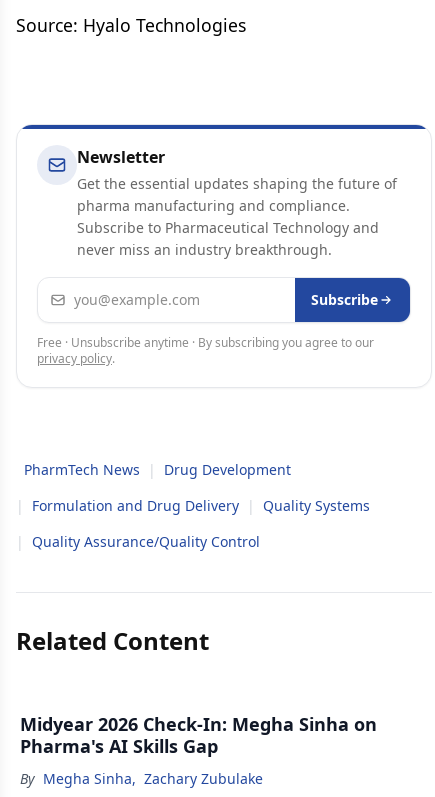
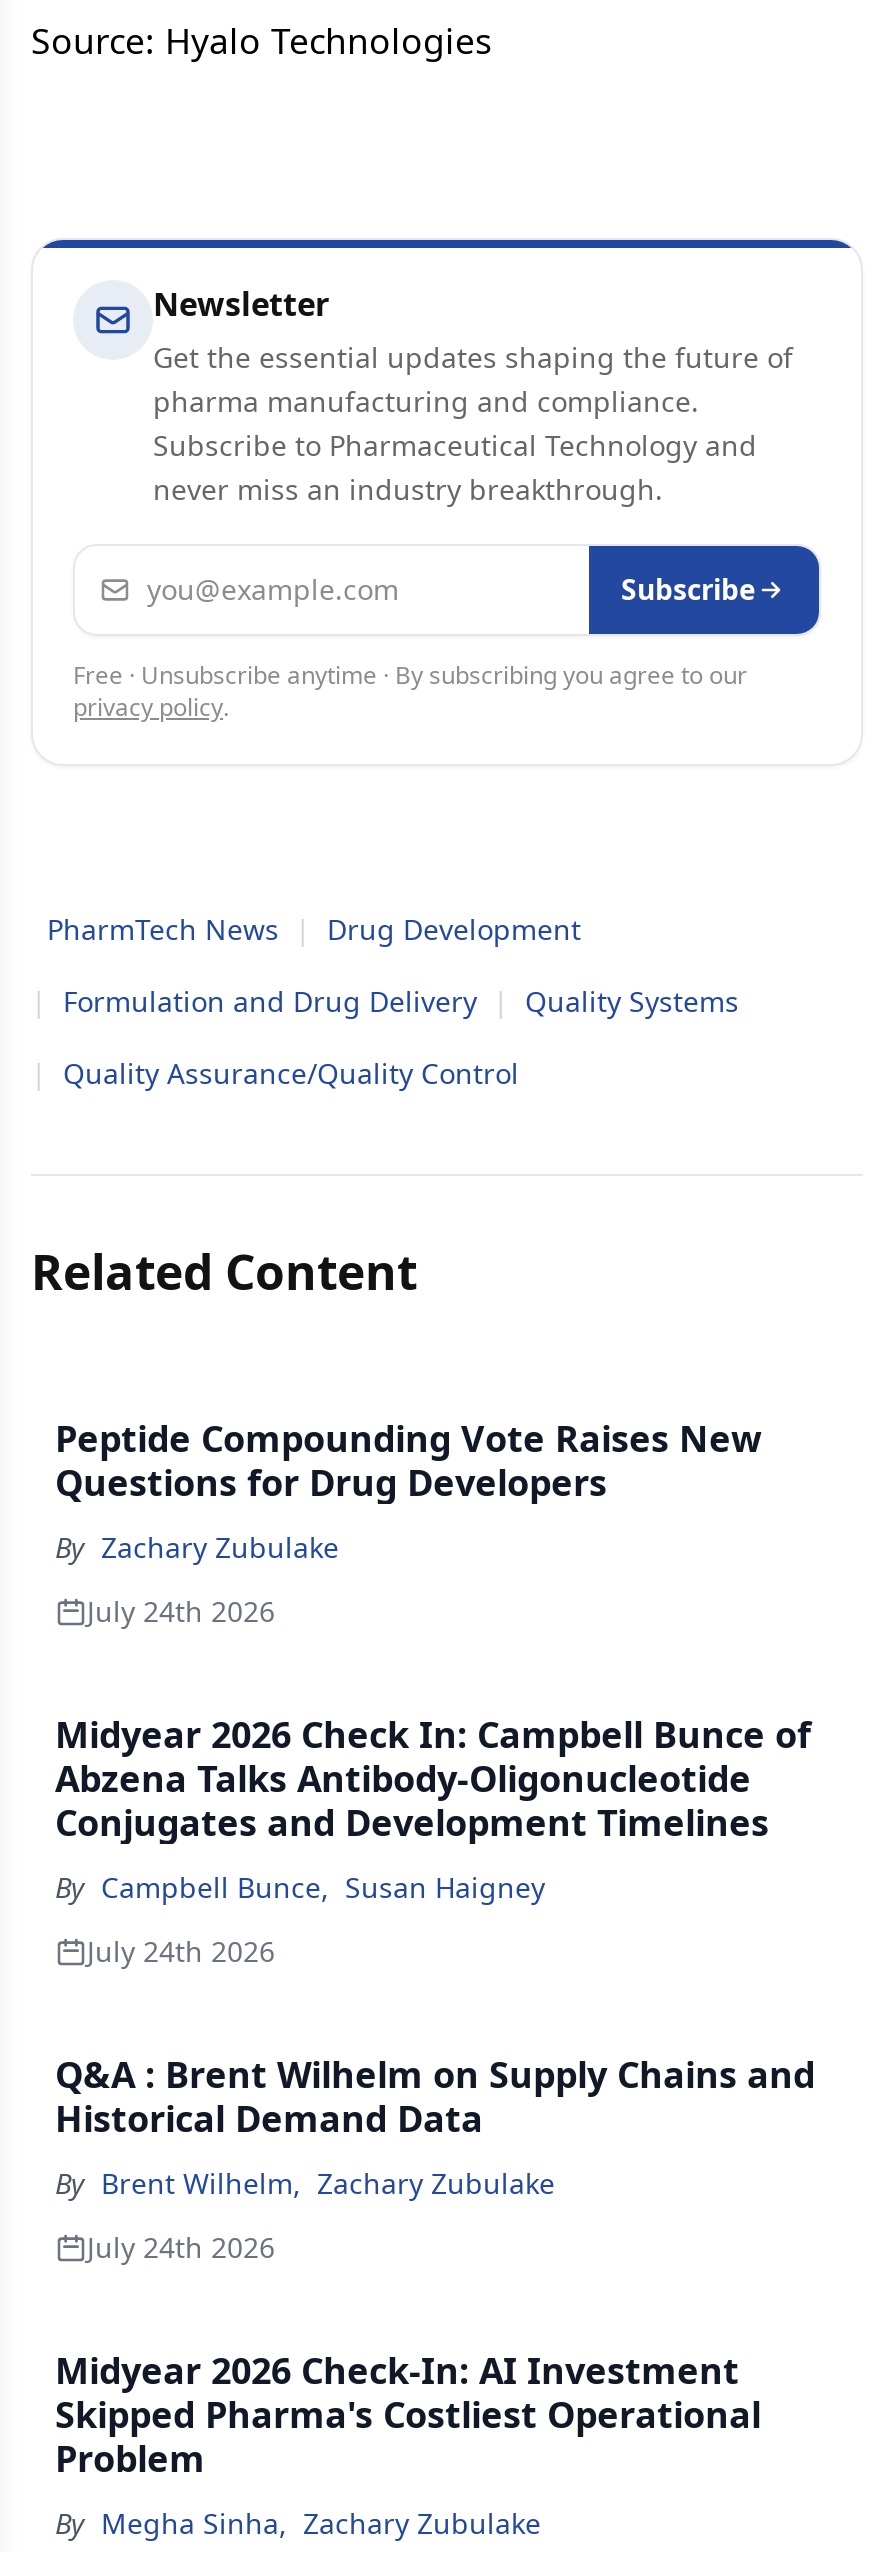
[20,712,377,758] Midyear 2026 Check-In: Megha Sinha on | Pharma's AI Skills Gap -> [55,1414,815,2482] Peptide Compounding Vote Raises New | Questions for Drug Developers | By Zachary Zubulake | July 24th 2026 | Midyear 2026 Check In: Campbell Bunce of | Abzena Talks Antibody-Oligonucleotide | Conjugates and Development Timelines | By Campbell Bunce, Susan Haigney | July 24th 2026 | Q&A : Brent Wilhelm on Supply Chains and | Historical Demand Data | By Brent Wilhelm, Zachary Zubulake | July 24th 2026 | Midyear 2026 Check-In: AI Investment | Skipped Pharma's Costliest Operational | Problem

